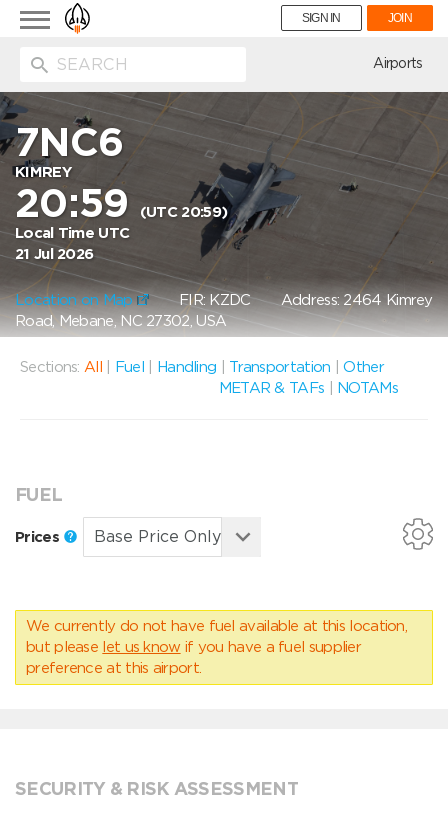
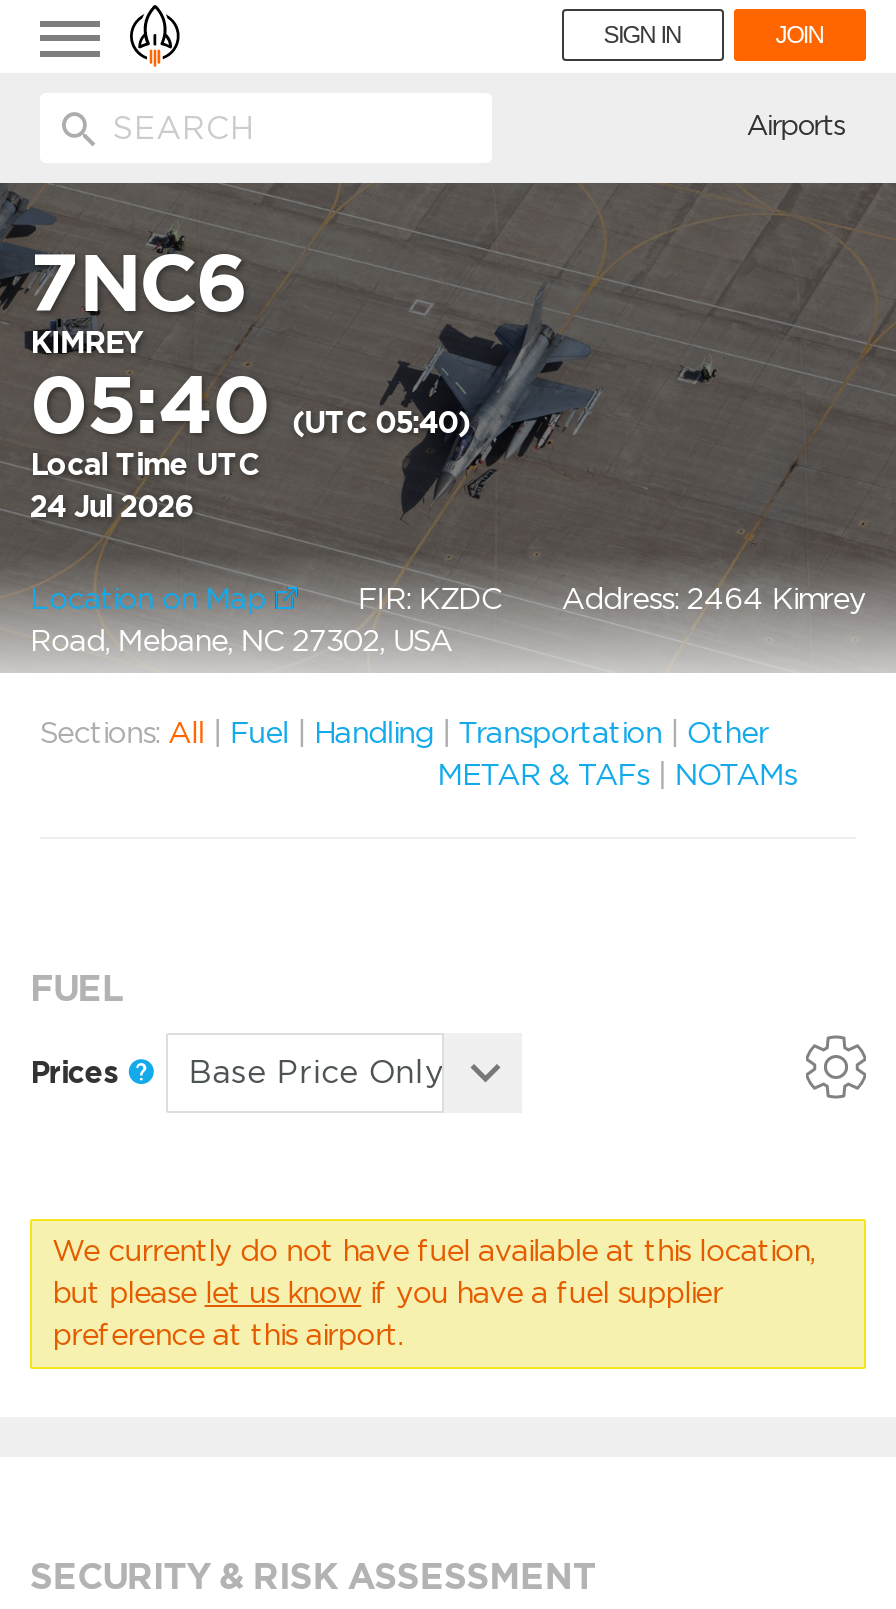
[15,179,227,227] 20:59 (UTC 20:59) -> [30,357,470,453] 05:40 (UTC 05:40)
[15,245,93,263] 21 Jul 2026 -> [30,489,193,525] 24 Jul 2026

